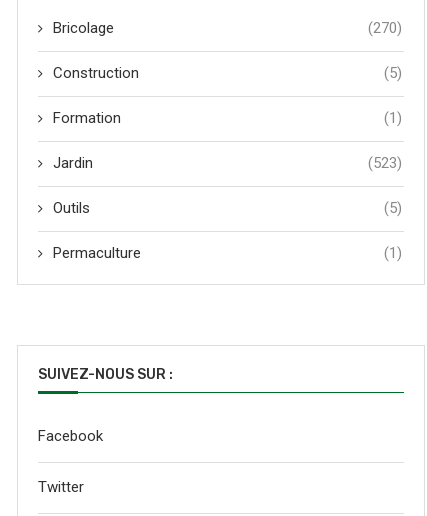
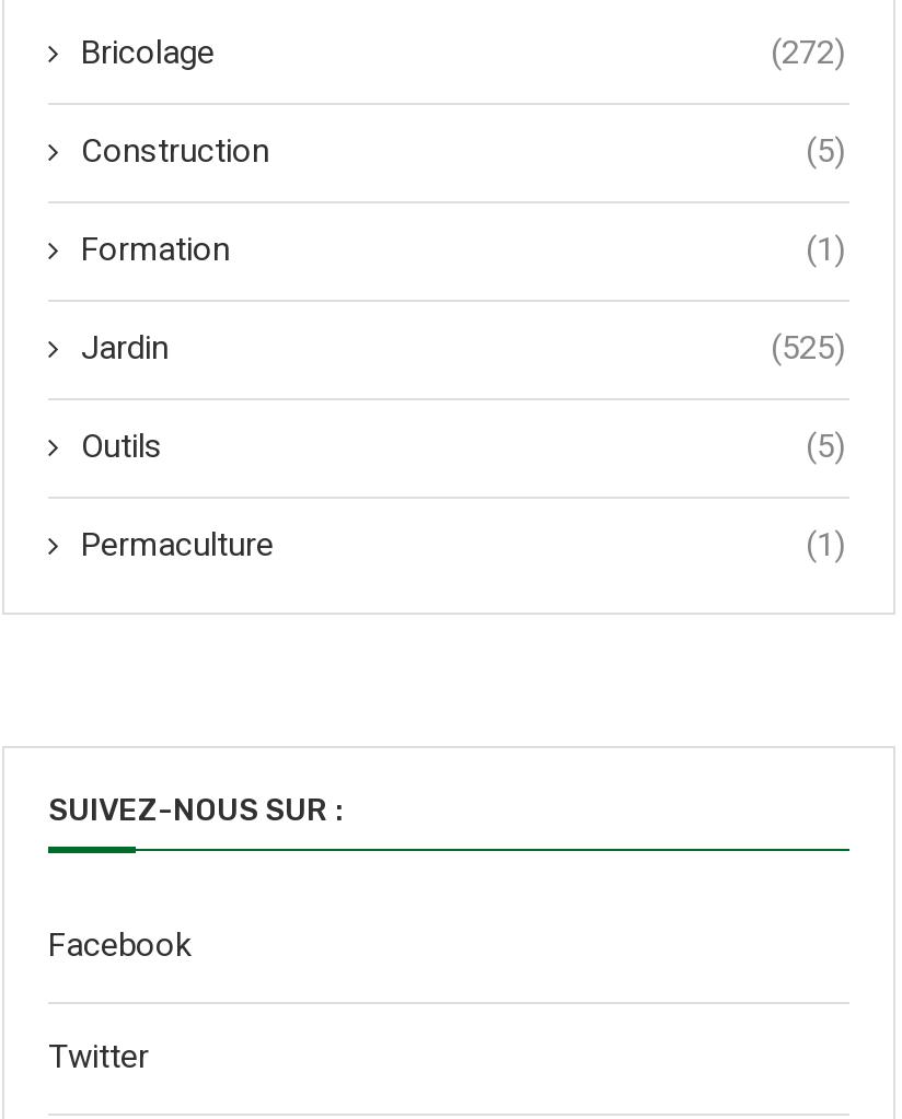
[368,19,402,37] (270) -> [771,33,845,72] (272)
[368,154,402,172] (523) -> [771,328,845,367] (525)

